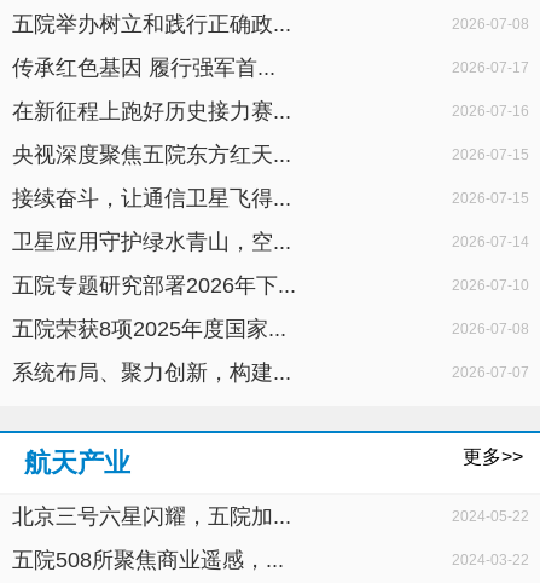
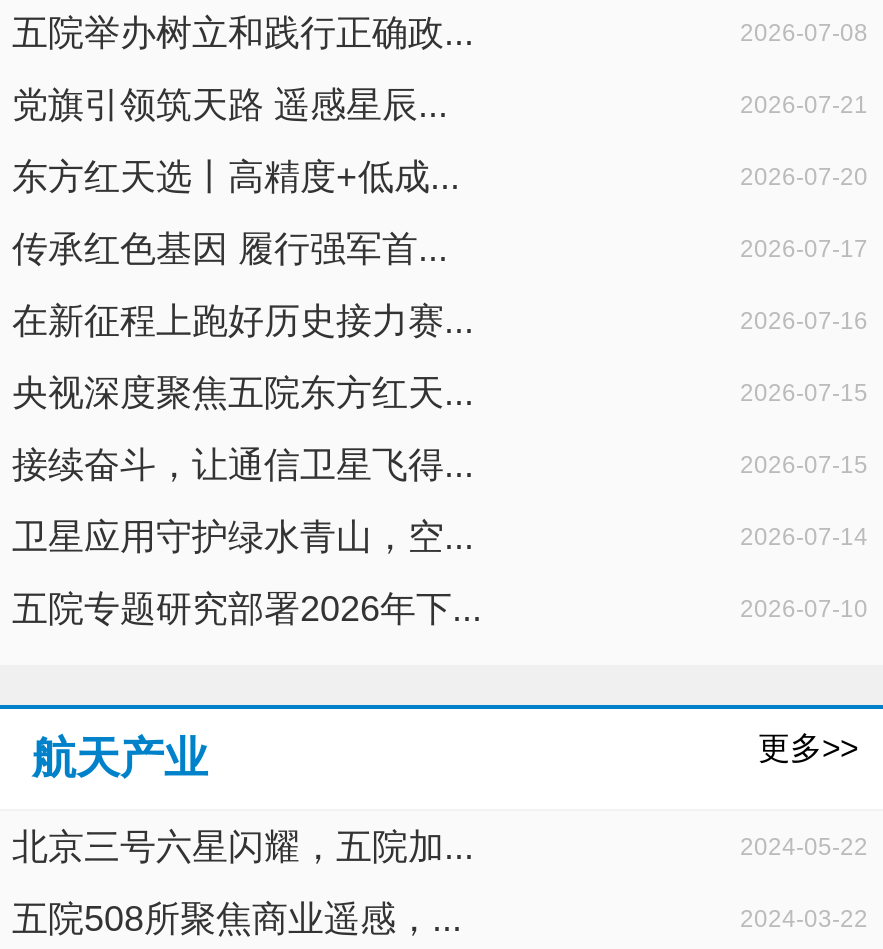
none -> [12,85,868,197] 党旗引领筑天路 遥感星辰... | 2026-07-21 | 东方红天选丨高精度+低成... | 2026-07-20
moved [12,56,529,298] -> [12,229,868,629]: 传承红色基因 履行强军首... | 2026-07-17 | 在新征程上跑好历史接力赛... | ... | 五院专题研究部署2026年下... | 2026-07-10
[12,317,529,385] 五院荣获8项2025年度国家... | 2026-07-08 | 系统布局、聚力创新，构建... | 2026-07-07 -> none

